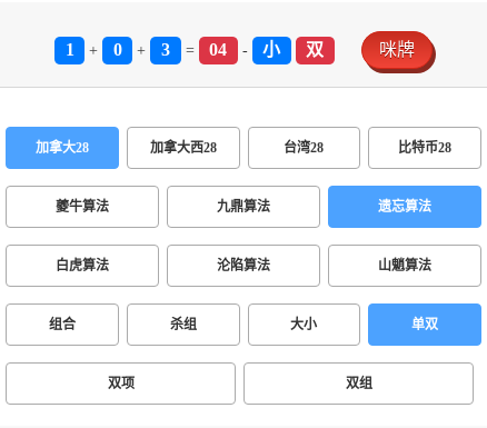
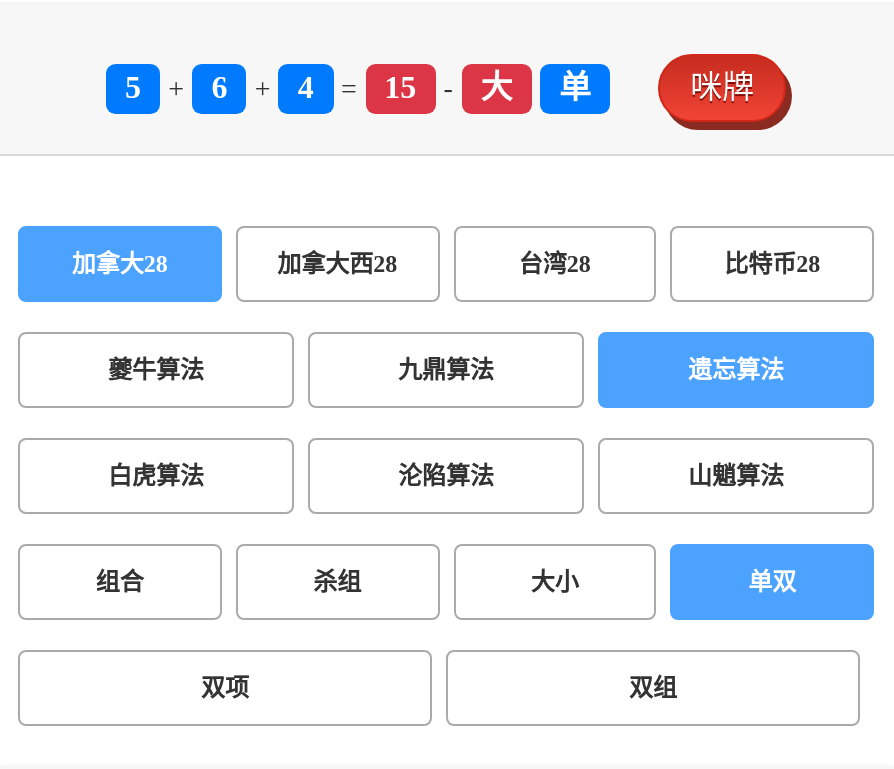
[65,40,74,59] 1 -> [125,70,141,104] 5
[113,40,122,59] 0 -> [211,70,227,104] 6
[161,40,170,59] 3 -> [298,70,314,104] 4
[209,40,227,59] 04 -> [384,70,416,104] 15
[263,40,324,59] 小 | 双 -> [481,70,591,104] 大 | 单

